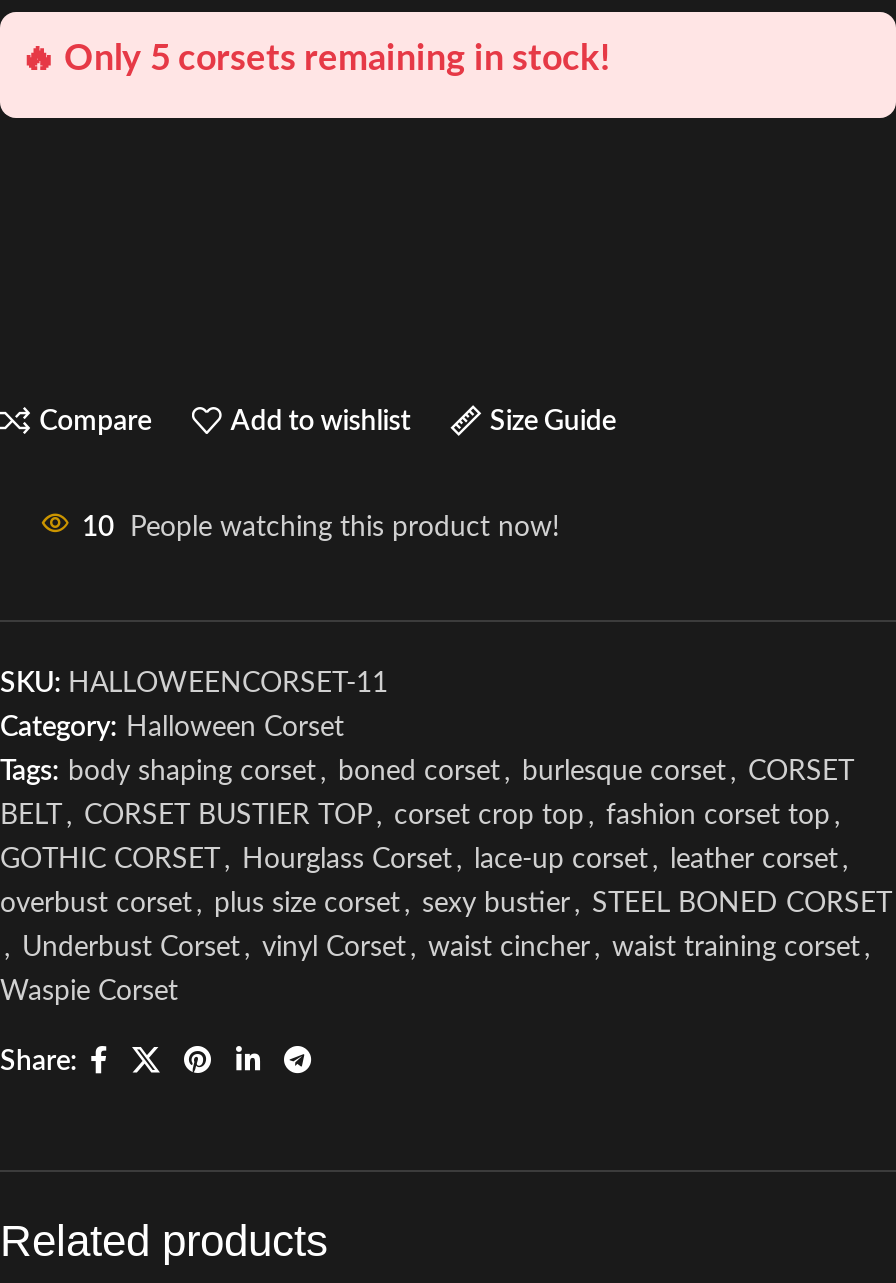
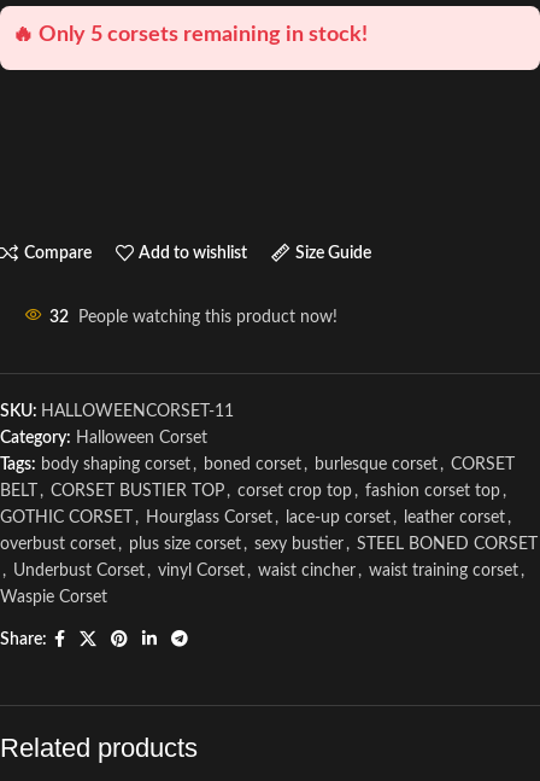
[82,515,560,543] 10 People watching this product now! -> [49,310,337,326] 32 People watching this product now!

